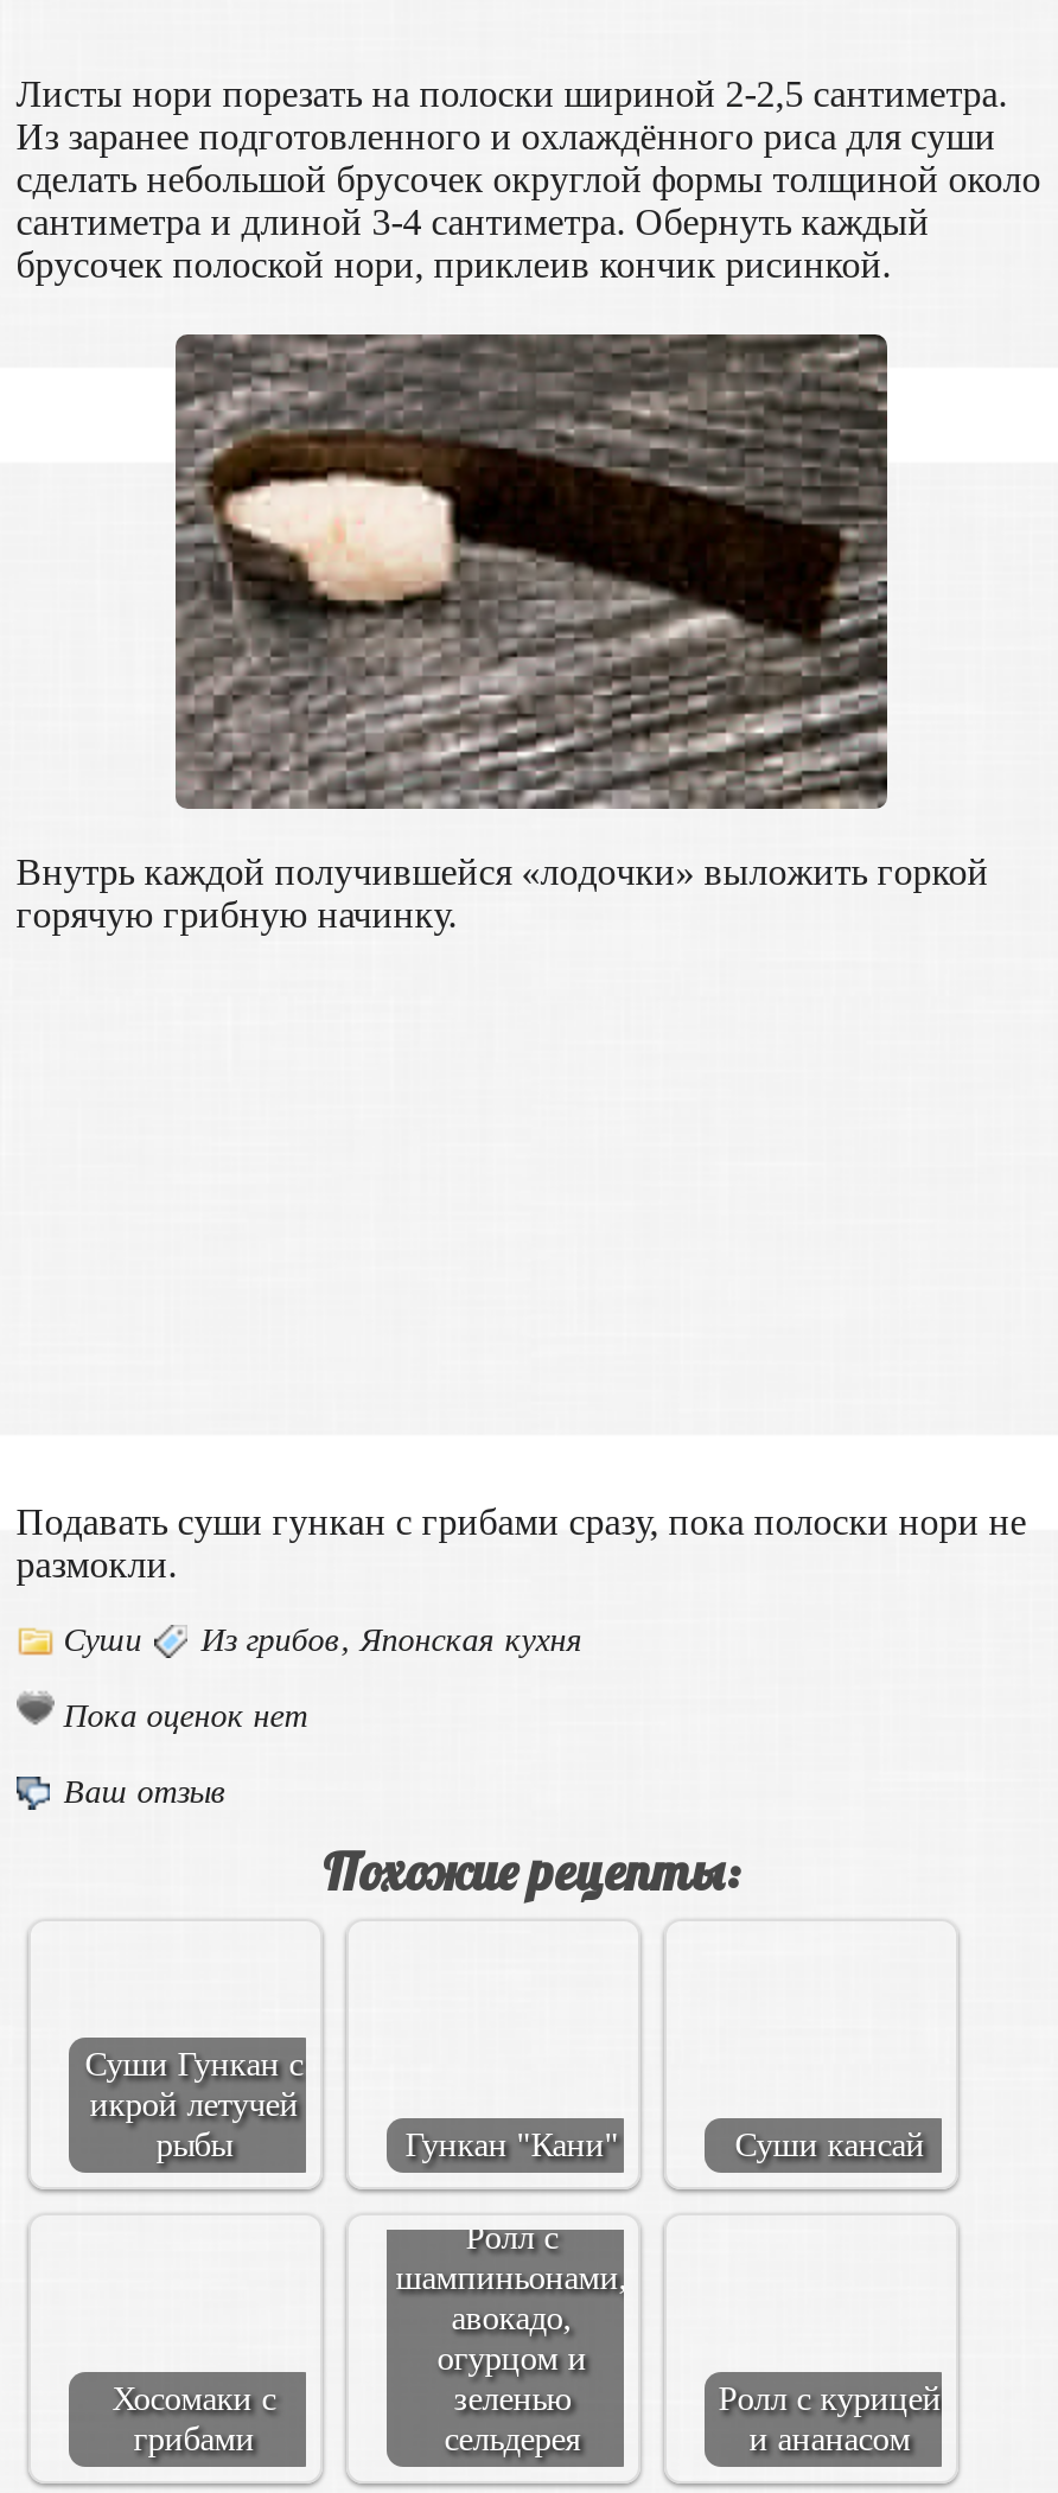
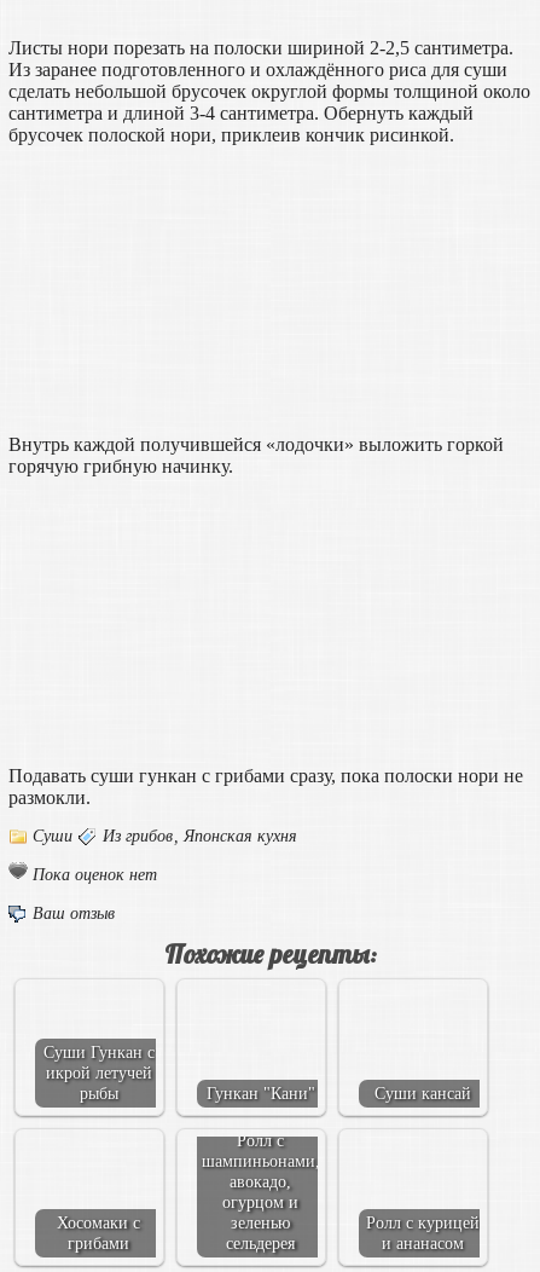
[173,332,890,811] [image] -> none

